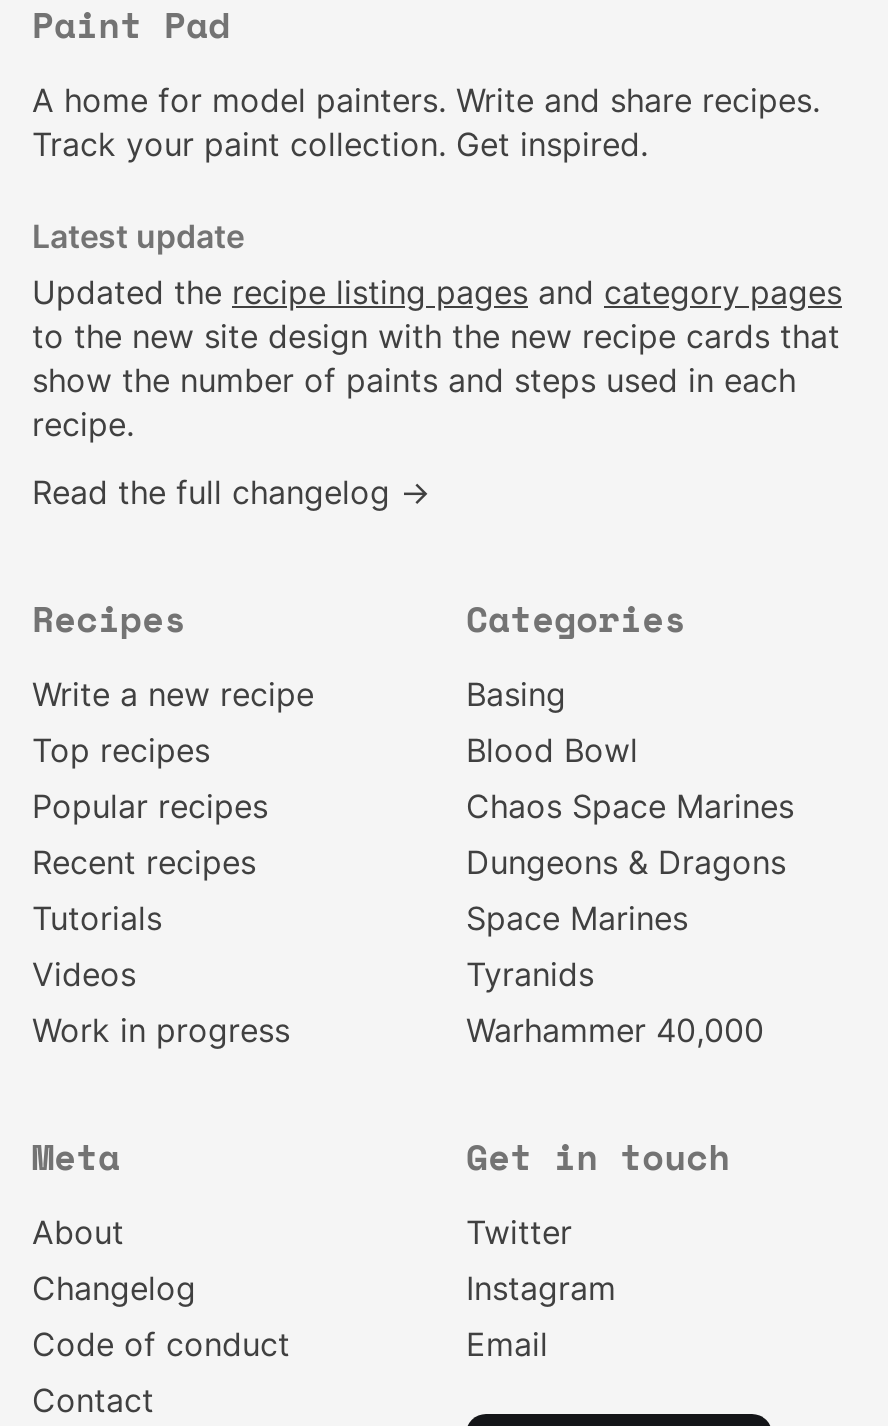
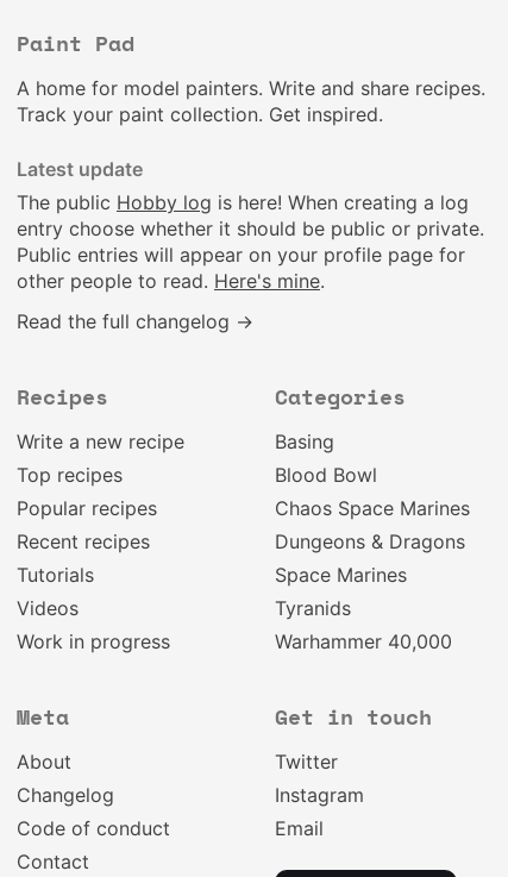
[32,272,842,444] Updated the recipe listing pages and category pages | to the new site design with the new recipe cards that | show the number of paints and steps used in each | recipe. -> [17,190,484,293] The public Hobby log is here! When creating a log | entry choose whether it should be public or private. | Public entries will appear on your profile page for | other people to read. Here's mine.

